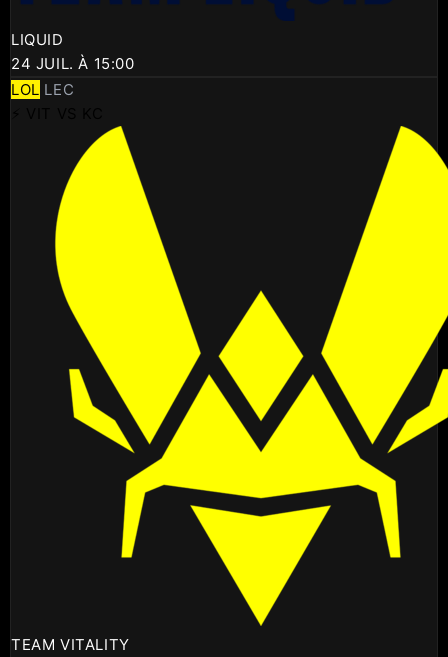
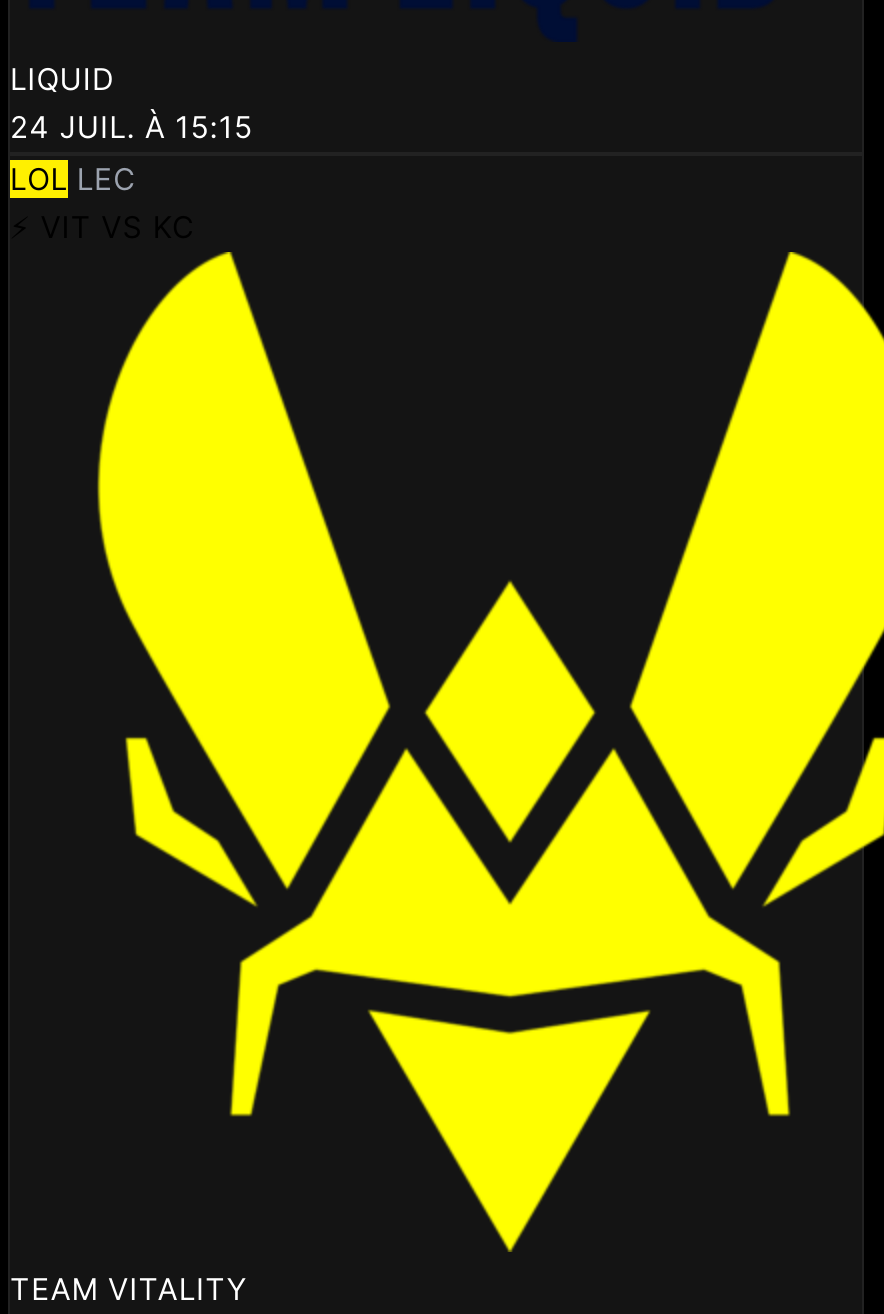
[11,54,135,73] 24 JUIL. À 15:00 -> [10,107,253,145] 24 JUIL. À 15:15

